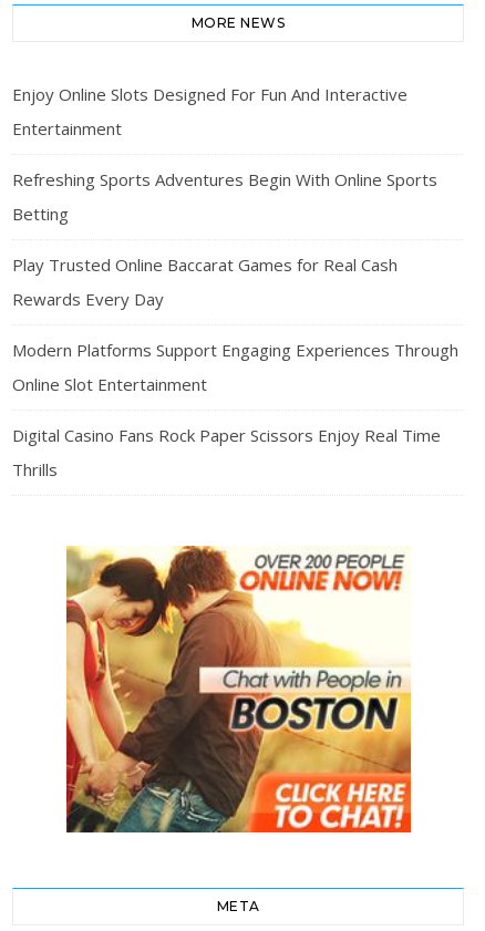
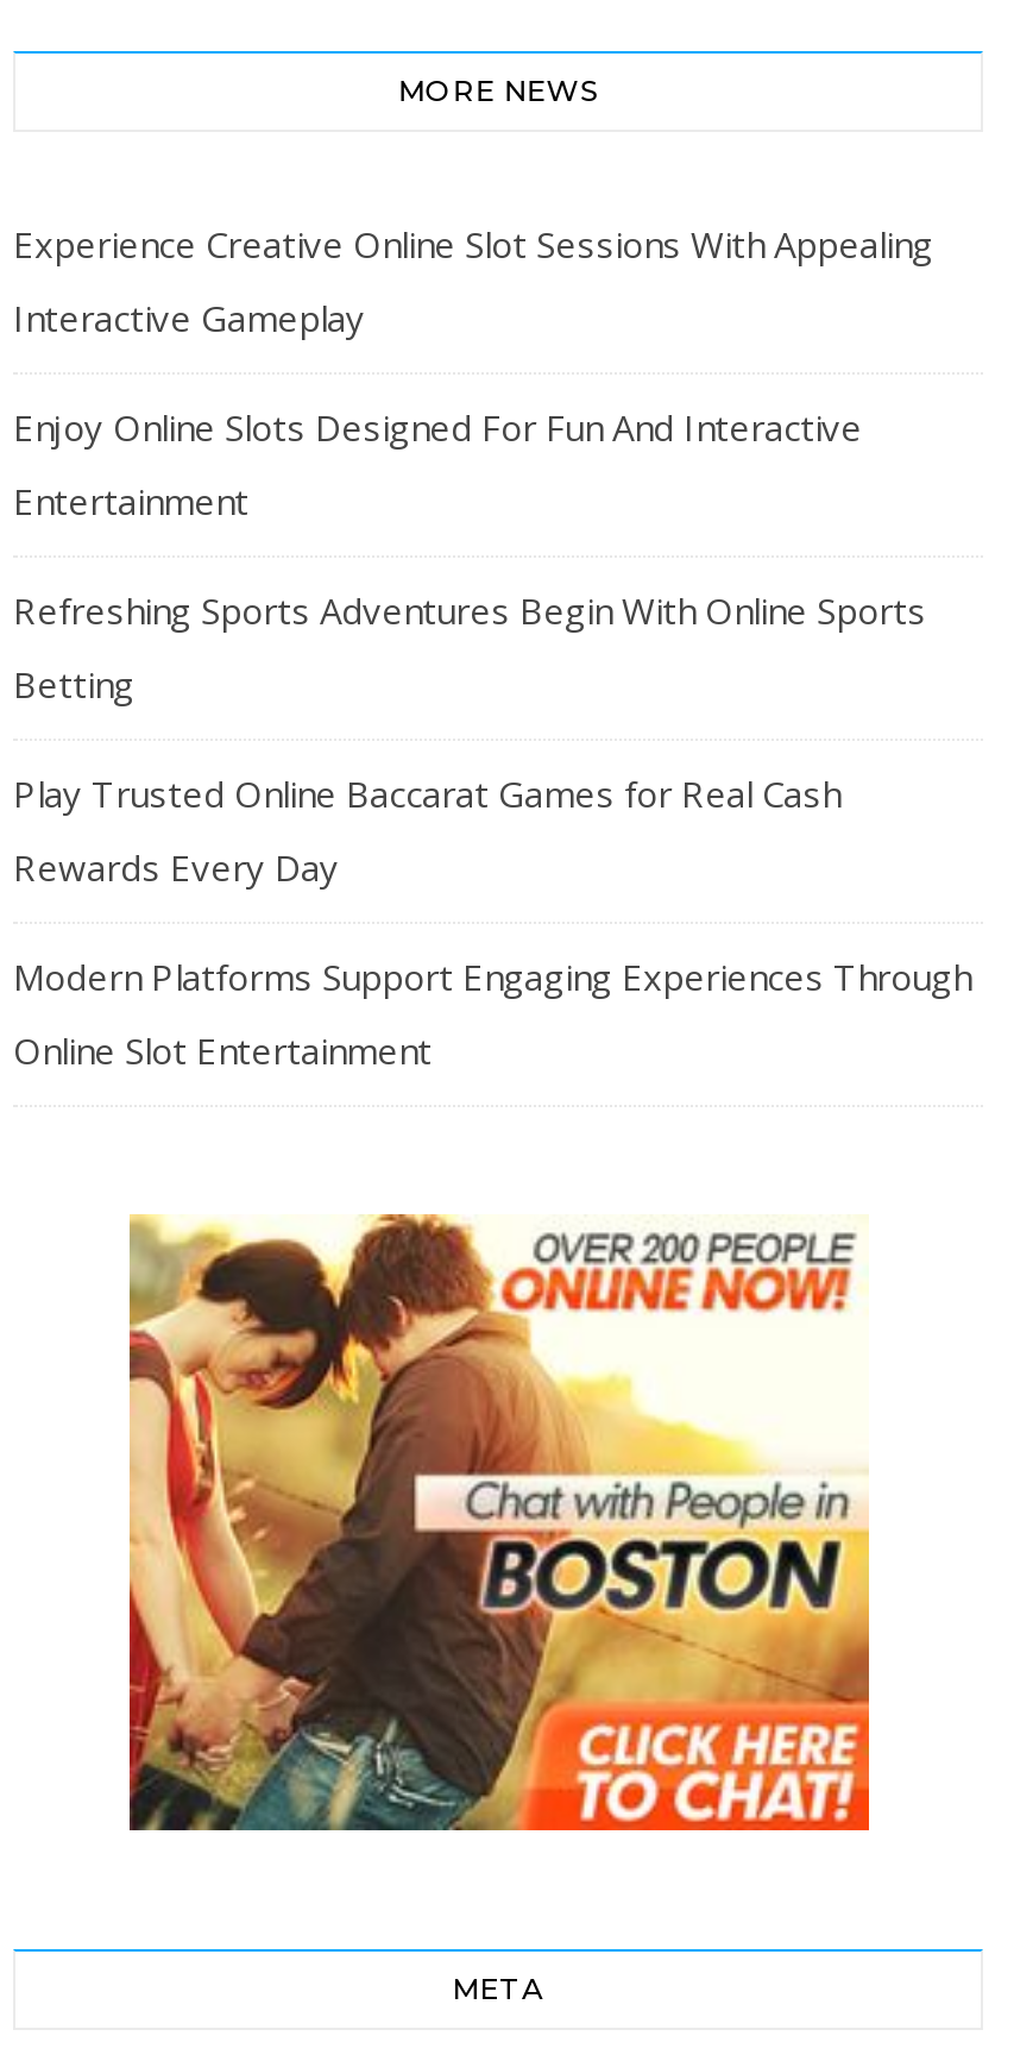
none -> [13,221,933,343] Experience Creative Online Slot Sessions With Appealing | Interactive Gameplay
moved [12,84,458,396] -> [13,404,971,1075]: Enjoy Online Slots Designed For Fun And Interactive | Entertainment | Refreshing Sports Adventures Begin With Online Sports | Betting | Play Trusted Online Baccarat Games for Real Cash | Rewards Every Day | Modern Platforms Support Engaging Experiences Through | Online Slot Entertainment
[12,425,441,481] Digital Casino Fans Rock Paper Scissors Enjoy Real Time | Thrills -> none

